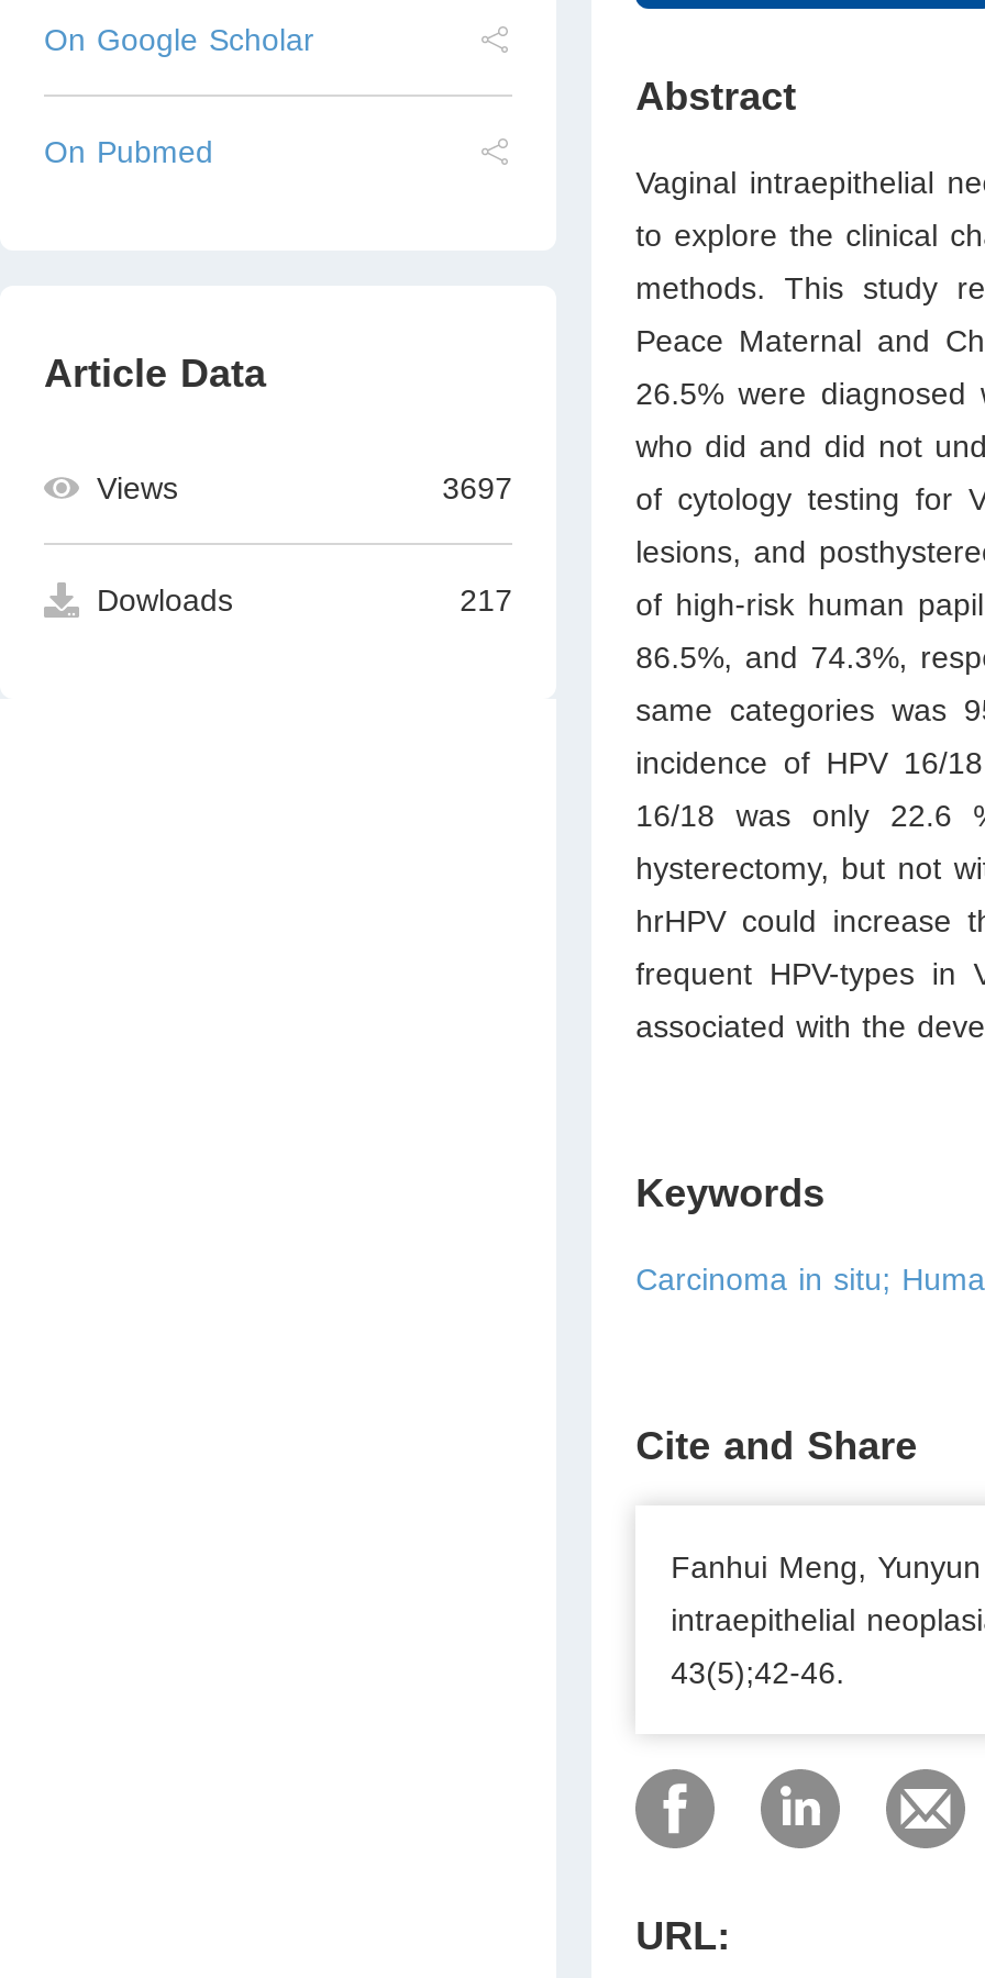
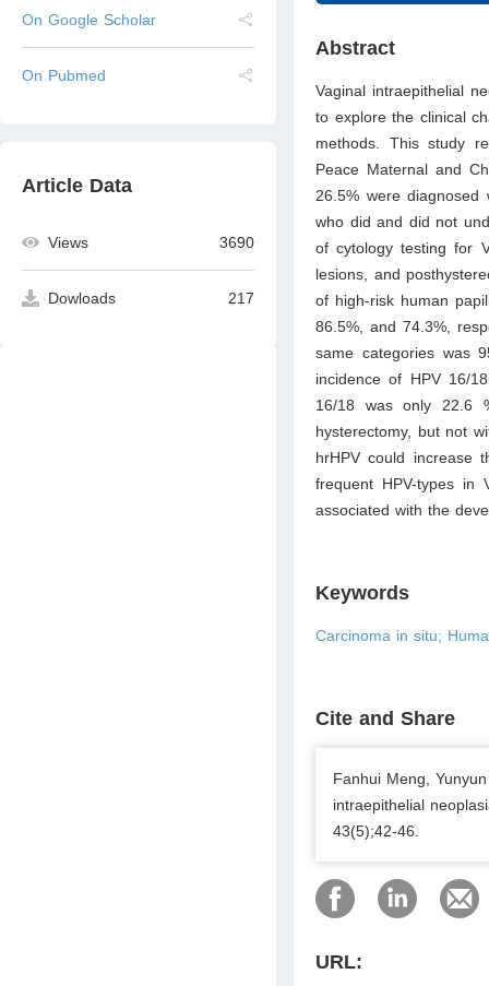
[442,470,513,505] 3697 -> [220,234,254,251] 3690

